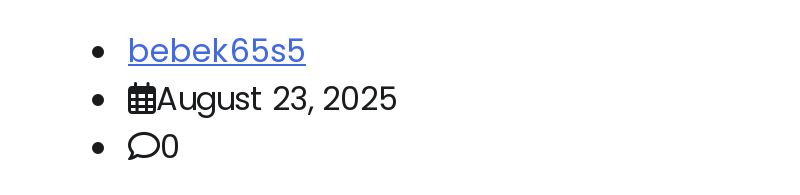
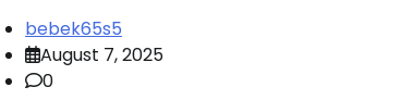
[156,76,398,122] August 23, 2025 -> [40,43,163,68] August 7, 2025

